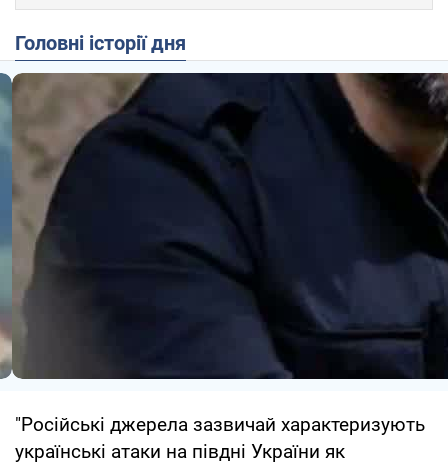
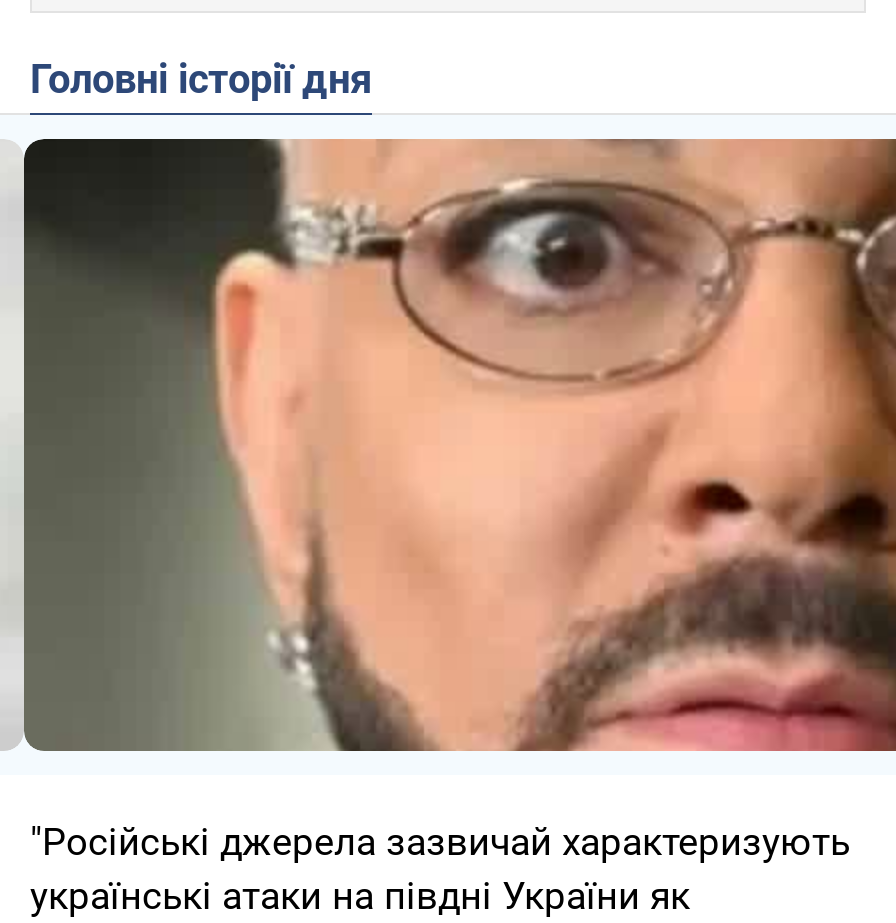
[3,72,445,380] [image] -> [6,137,890,753] [image]

